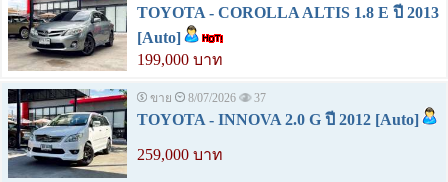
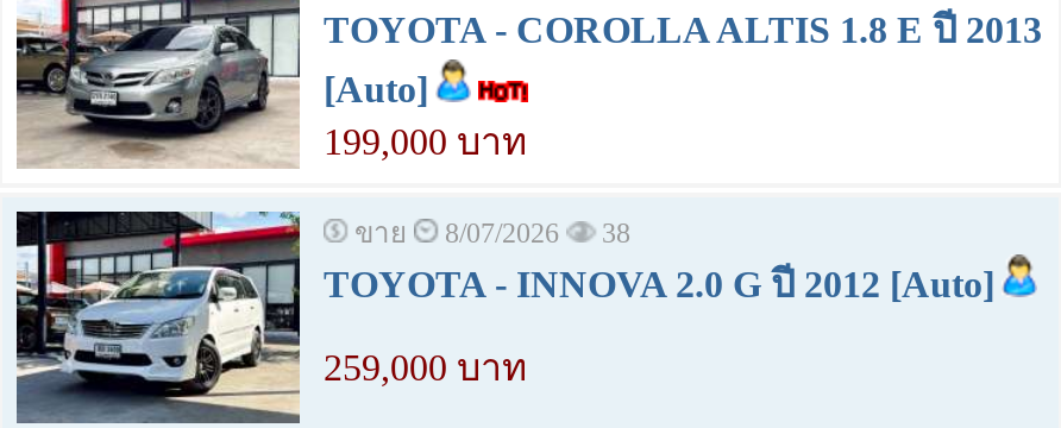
[150,91,266,105] ขาย 8/07/2026 37 -> [354,216,630,250] ขาย 8/07/2026 38

